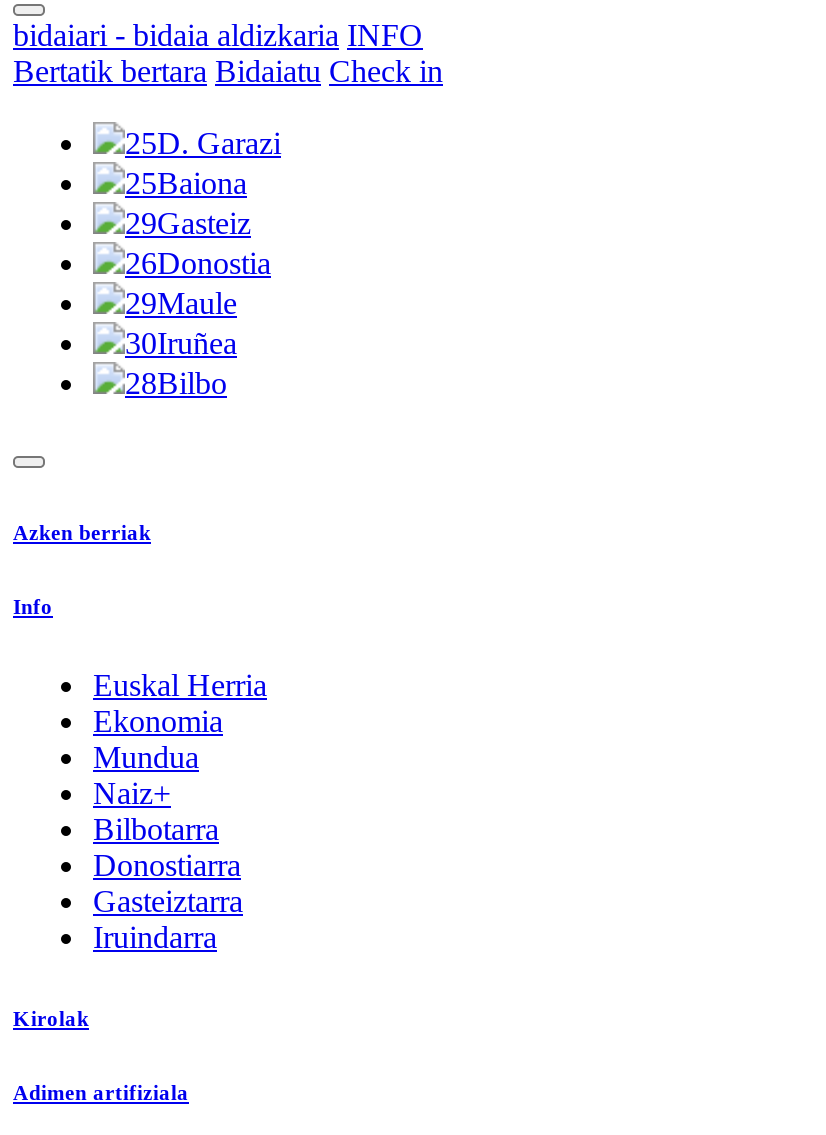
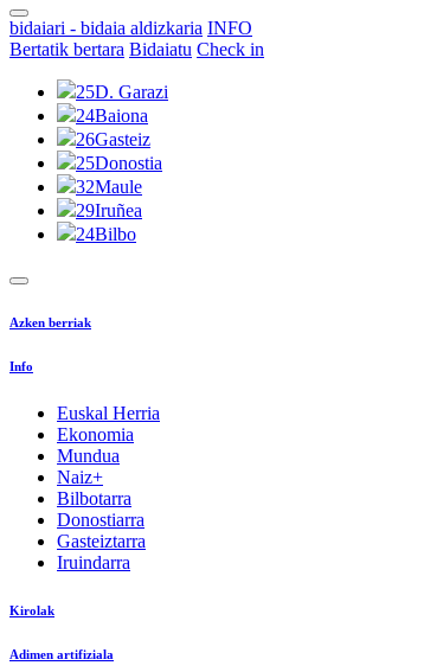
[125,166,247,200] 25Baiona -> [76,105,148,126] 24Baiona
[125,206,251,240] 29Gasteiz -> [76,129,150,149] 26Gasteiz
[125,246,271,280] 26Donostia -> [76,153,162,173] 25Donostia
[125,286,237,320] 29Maule -> [76,177,142,197] 32Maule
[125,326,237,360] 30Iruñea -> [76,200,142,220] 29Iruñea
[125,366,227,400] 28Bilbo -> [76,224,136,244] 24Bilbo

